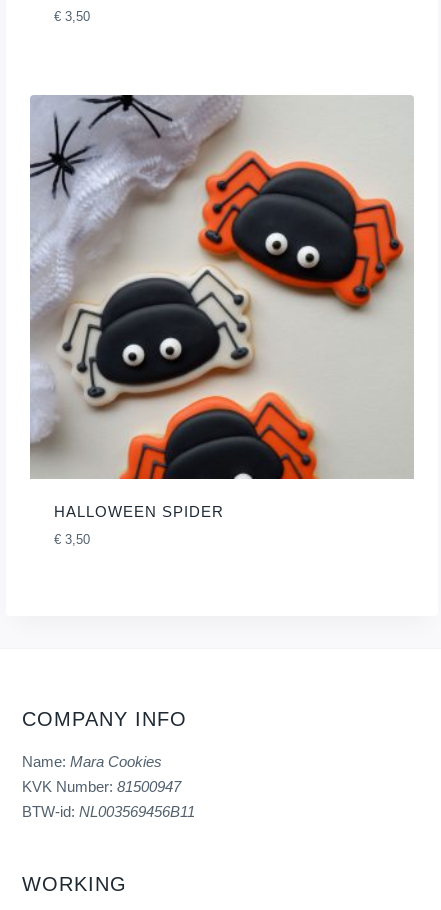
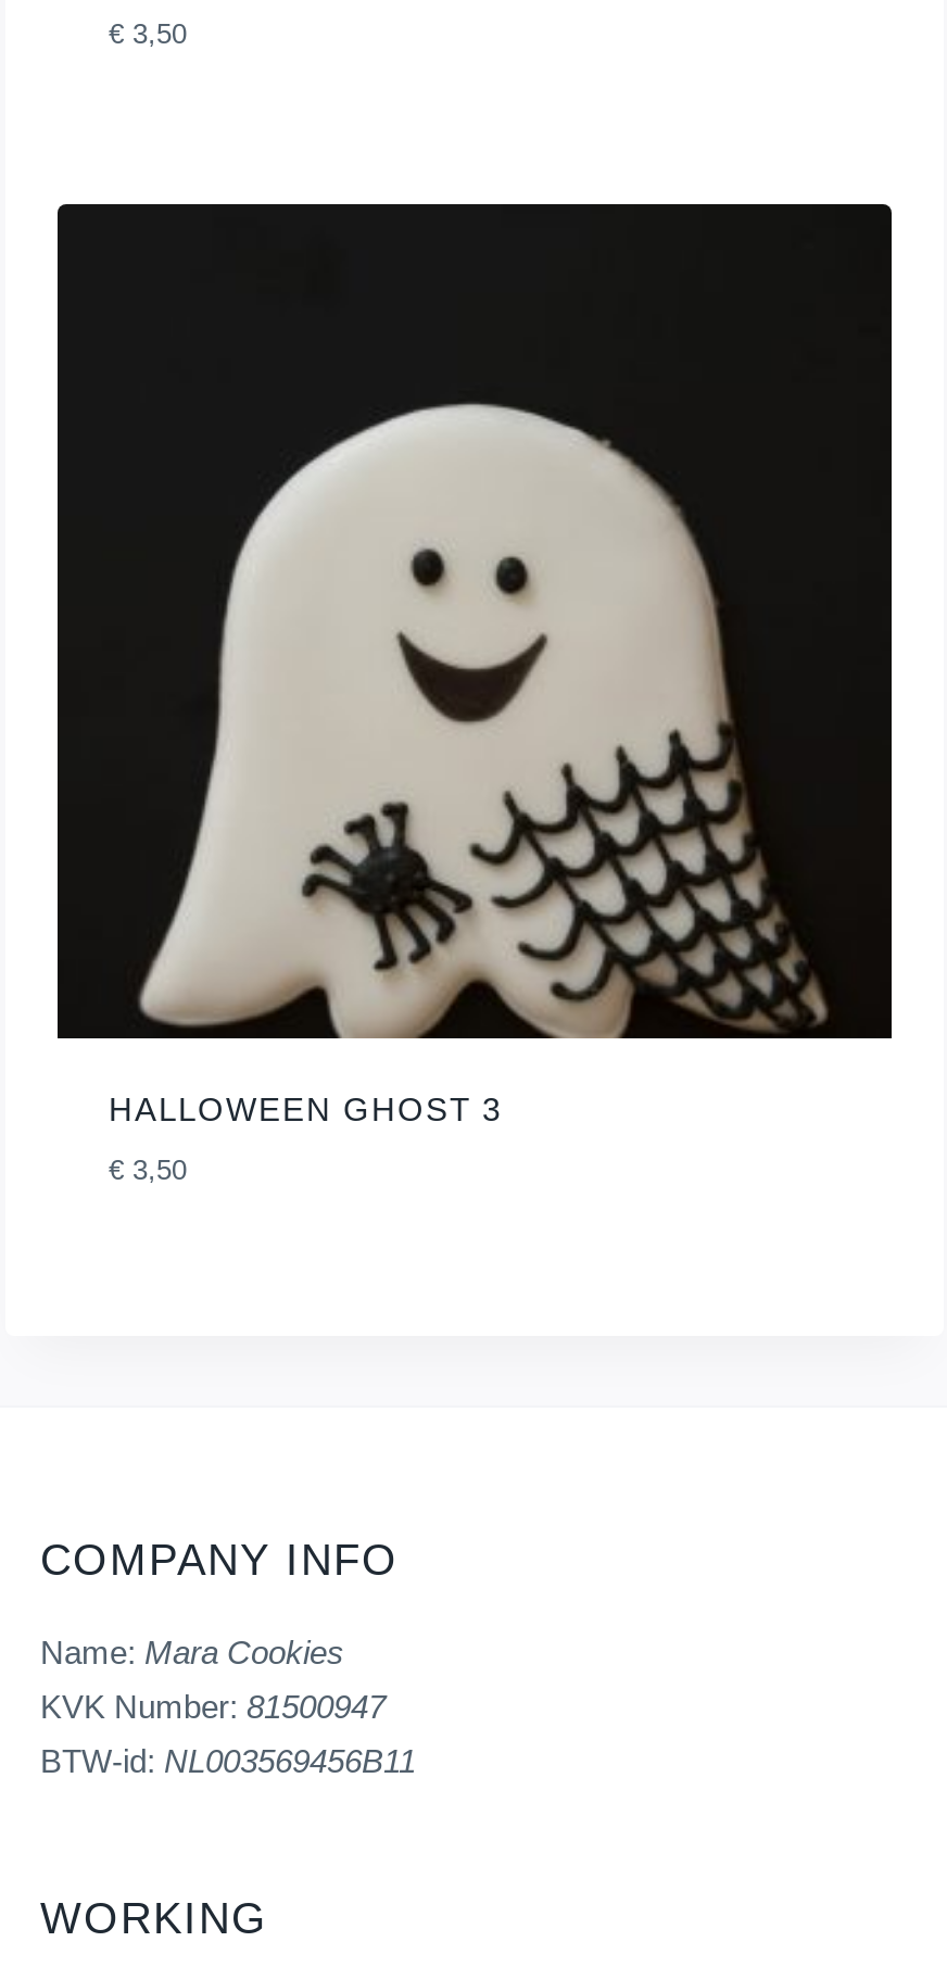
[29,95,414,519] [image] | HALLOWEEN SPIDER -> [55,202,894,1126] [image] | HALLOWEEN GHOST 3

